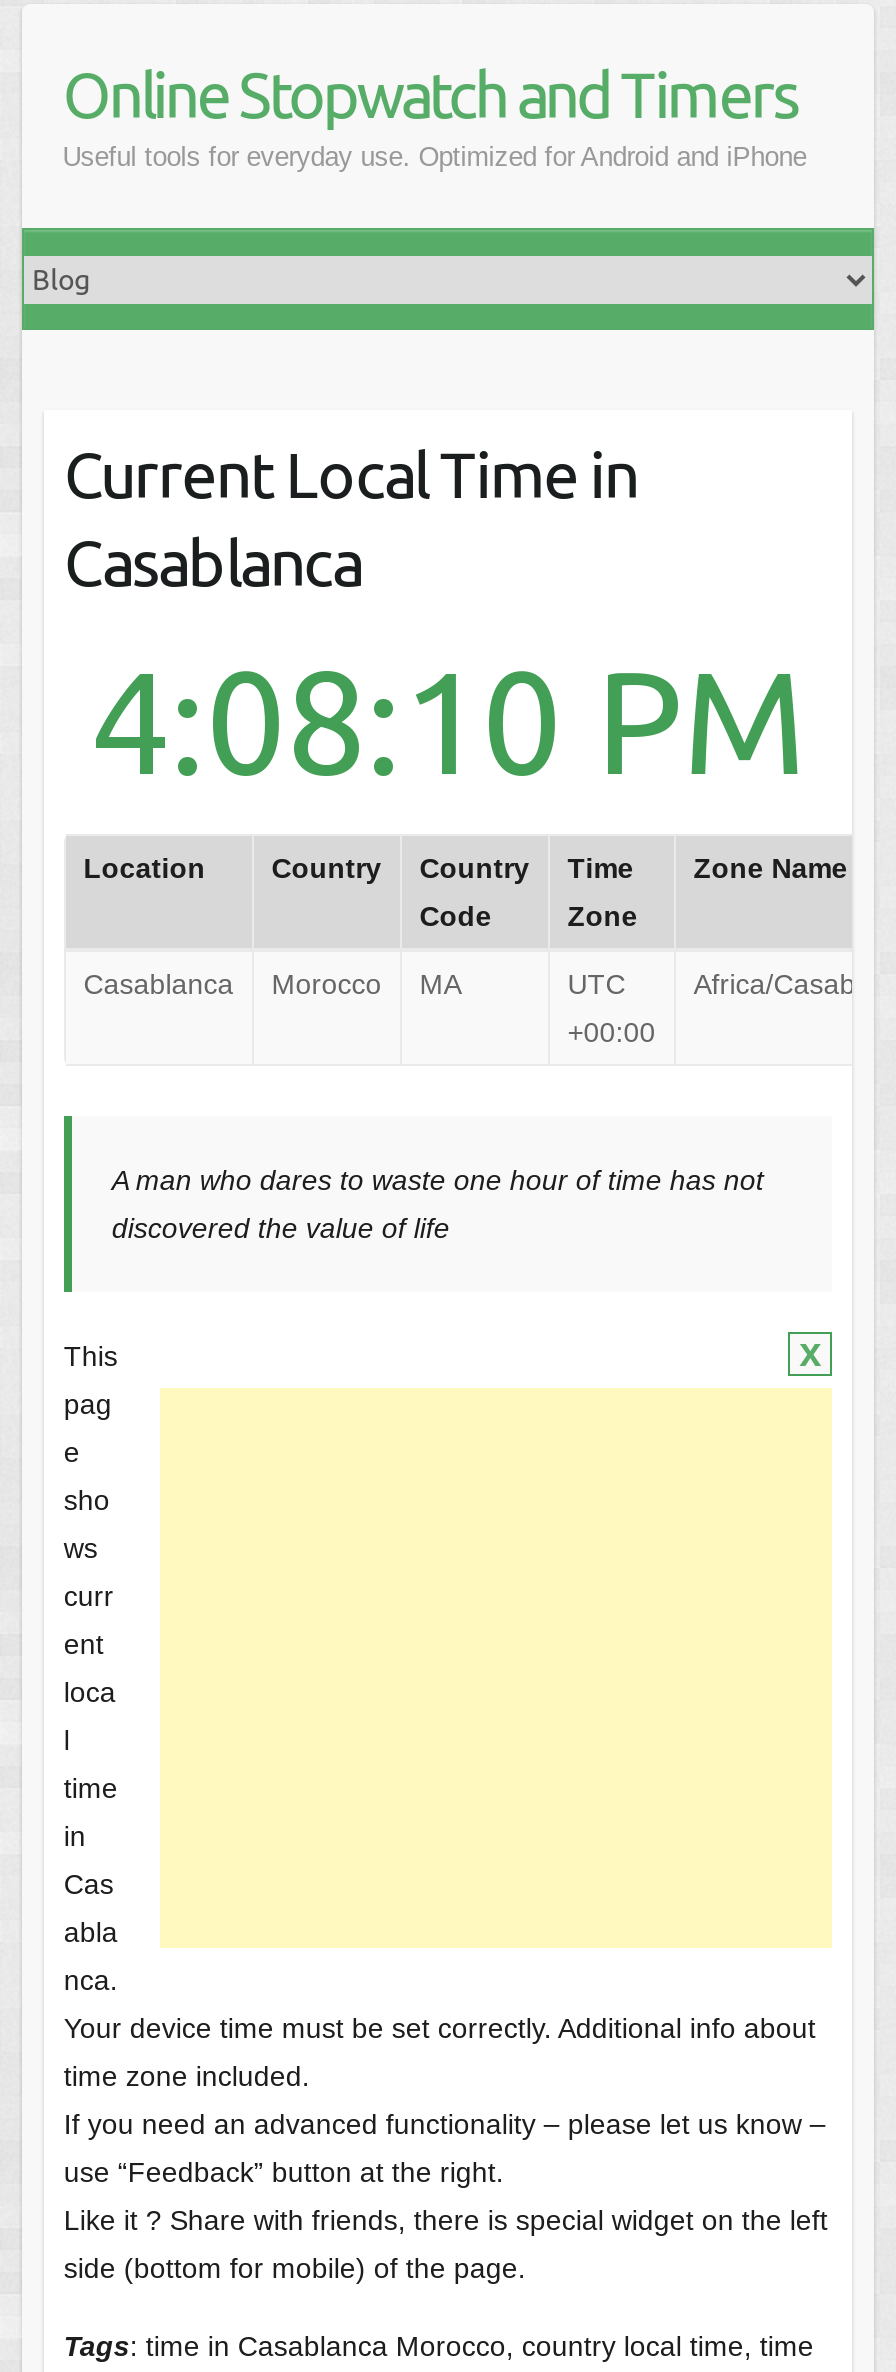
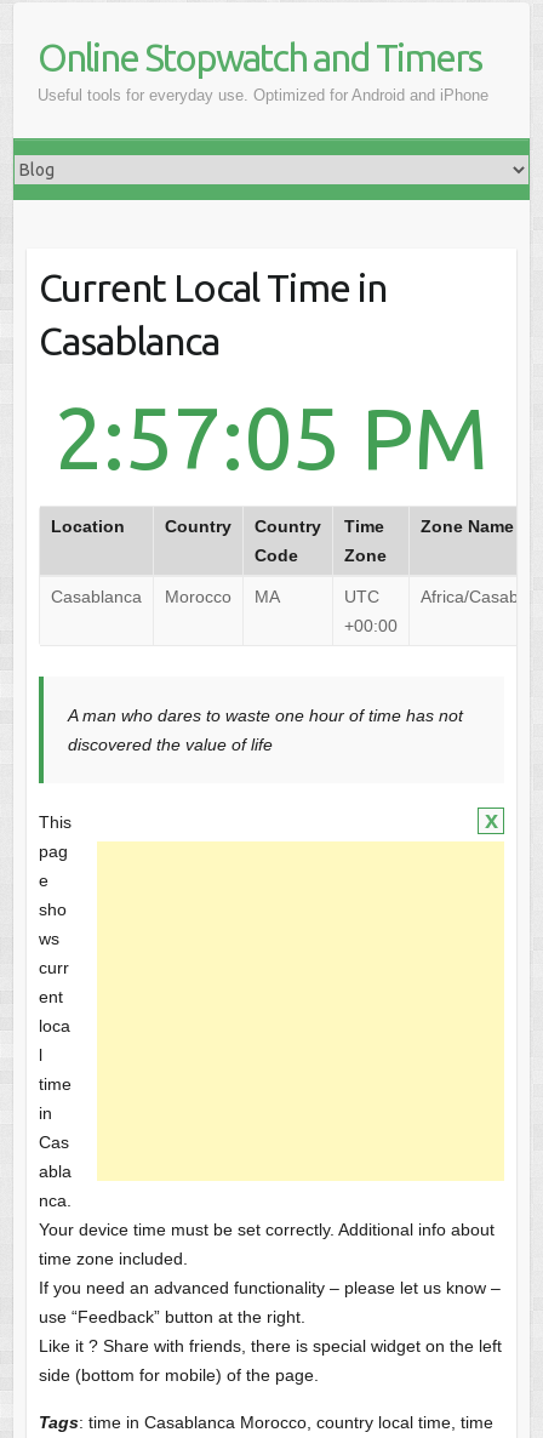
[90,640,806,802] 4:08:10 PM -> [55,388,488,486] 2:57:05 PM

